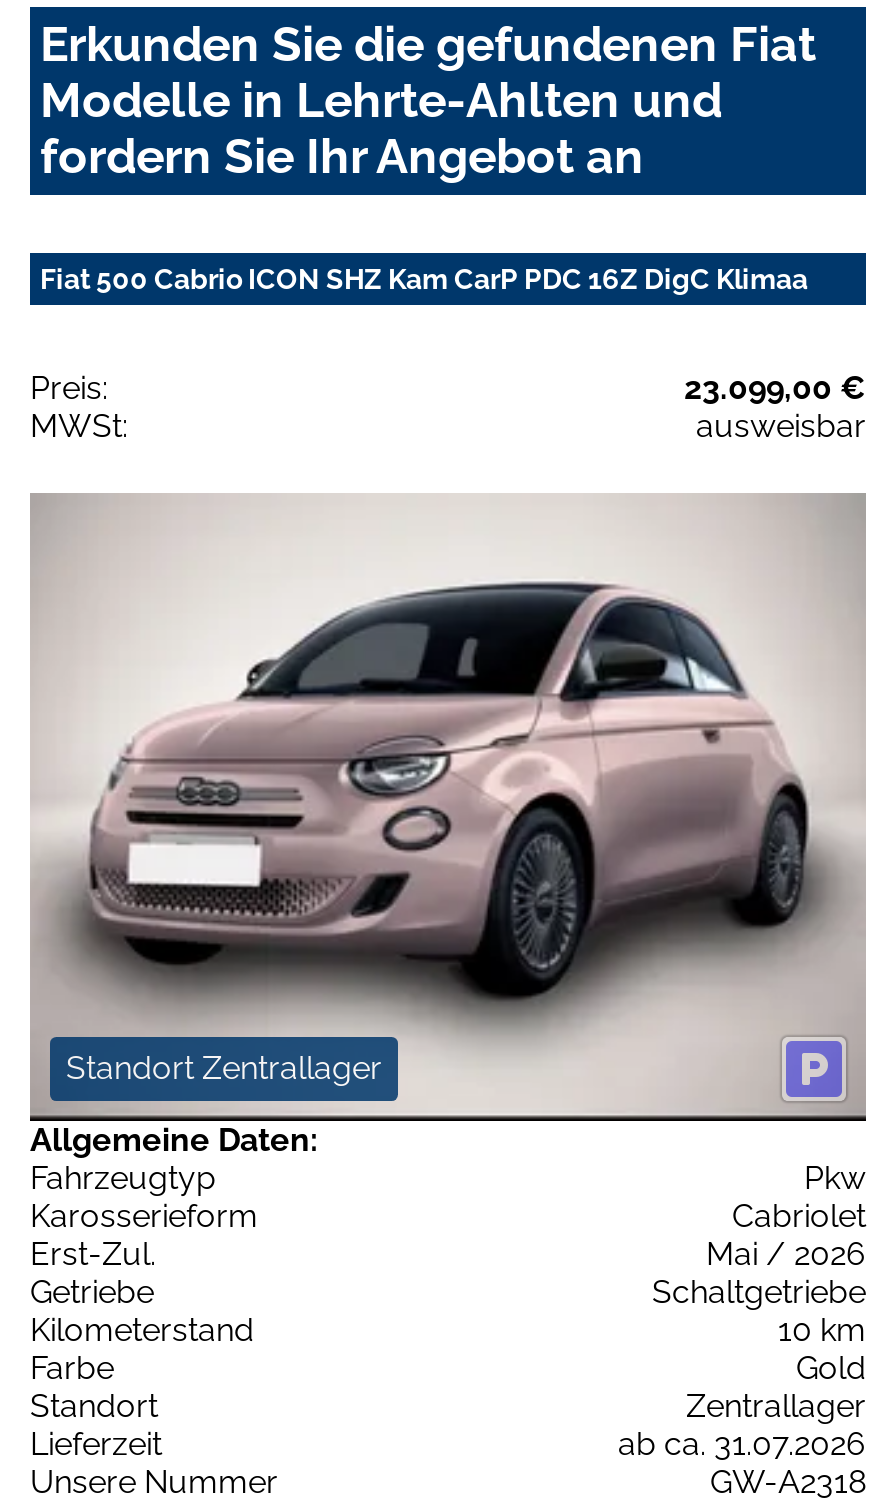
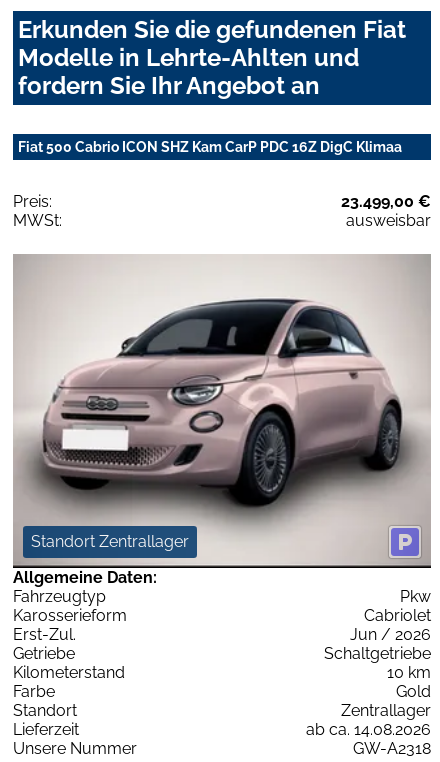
[684,369,866,407] 23.099,00 € -> [341,192,431,211] 23.499,00 €
[706,1234,866,1272] Mai / 2026 -> [350,625,431,644] Jun / 2026
[618,1424,866,1462] ab ca. 31.07.2026 -> [306,720,431,739] ab ca. 14.08.2026

